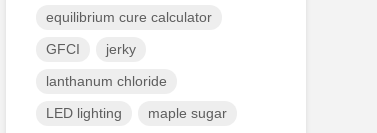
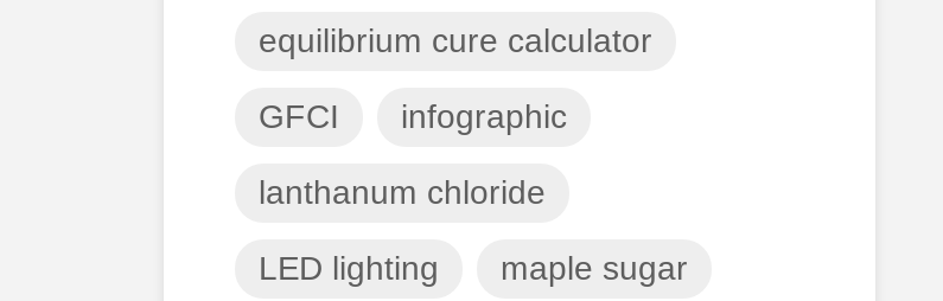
[106,41,136,57] jerky -> [401,97,567,135] infographic

